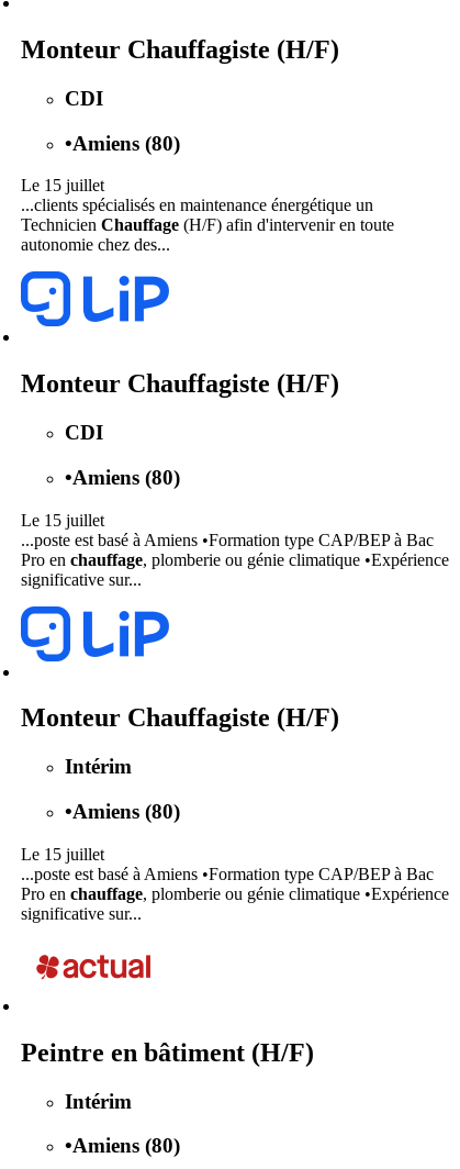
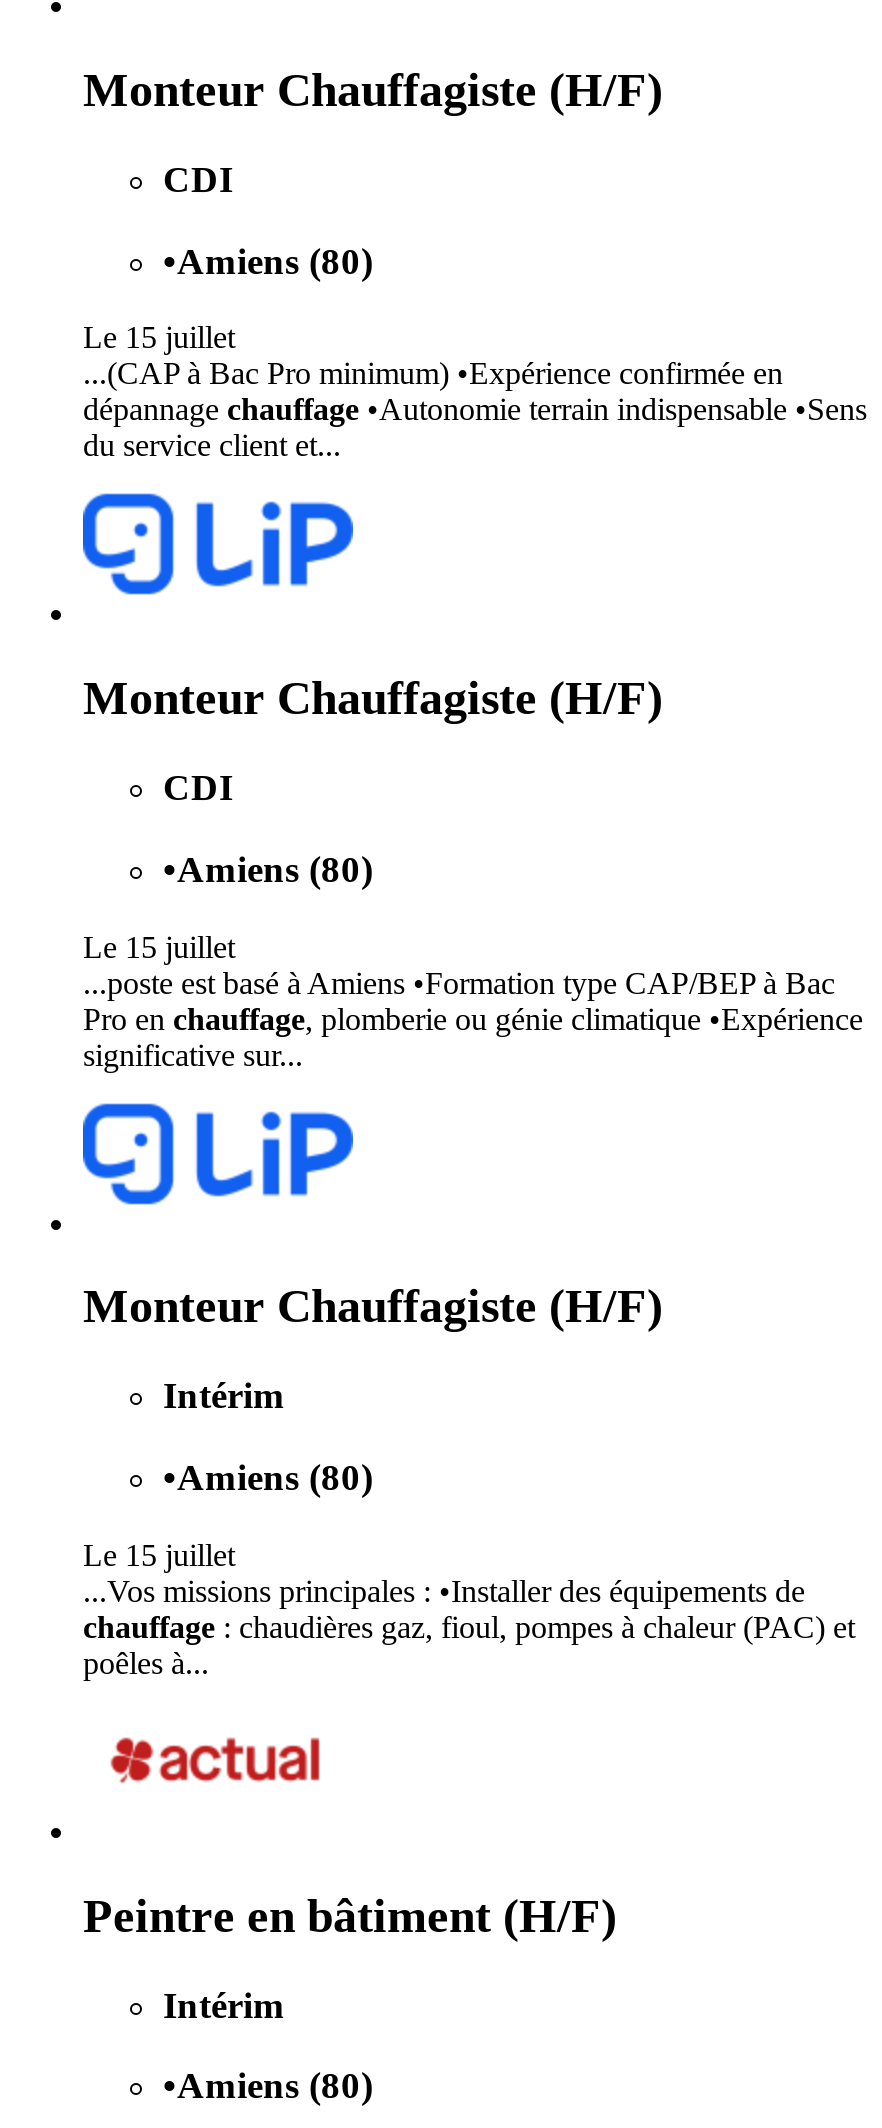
[21,196,394,254] ...clients spécialisés en maintenance énergétique un | Technicien Chauffage (H/F) afin d'intervenir en toute | autonomie chez des... -> [83,357,867,463] ...(CAP à Bac Pro minimum) •Expérience confirmée en | dépannage chauffage •Autonomie terrain indispensable •Sens | du service client et...
[21,864,449,923] ...poste est basé à Amiens •Formation type CAP/BEP à Bac | Pro en chauffage, plomberie ou génie climatique •Expérience | significative sur... -> [83,1574,855,1680] ...Vos missions principales : •Installer des équipements de | chauffage: chaudières gaz, fioul, pompes à chaleur (PAC) et | poêles à...

